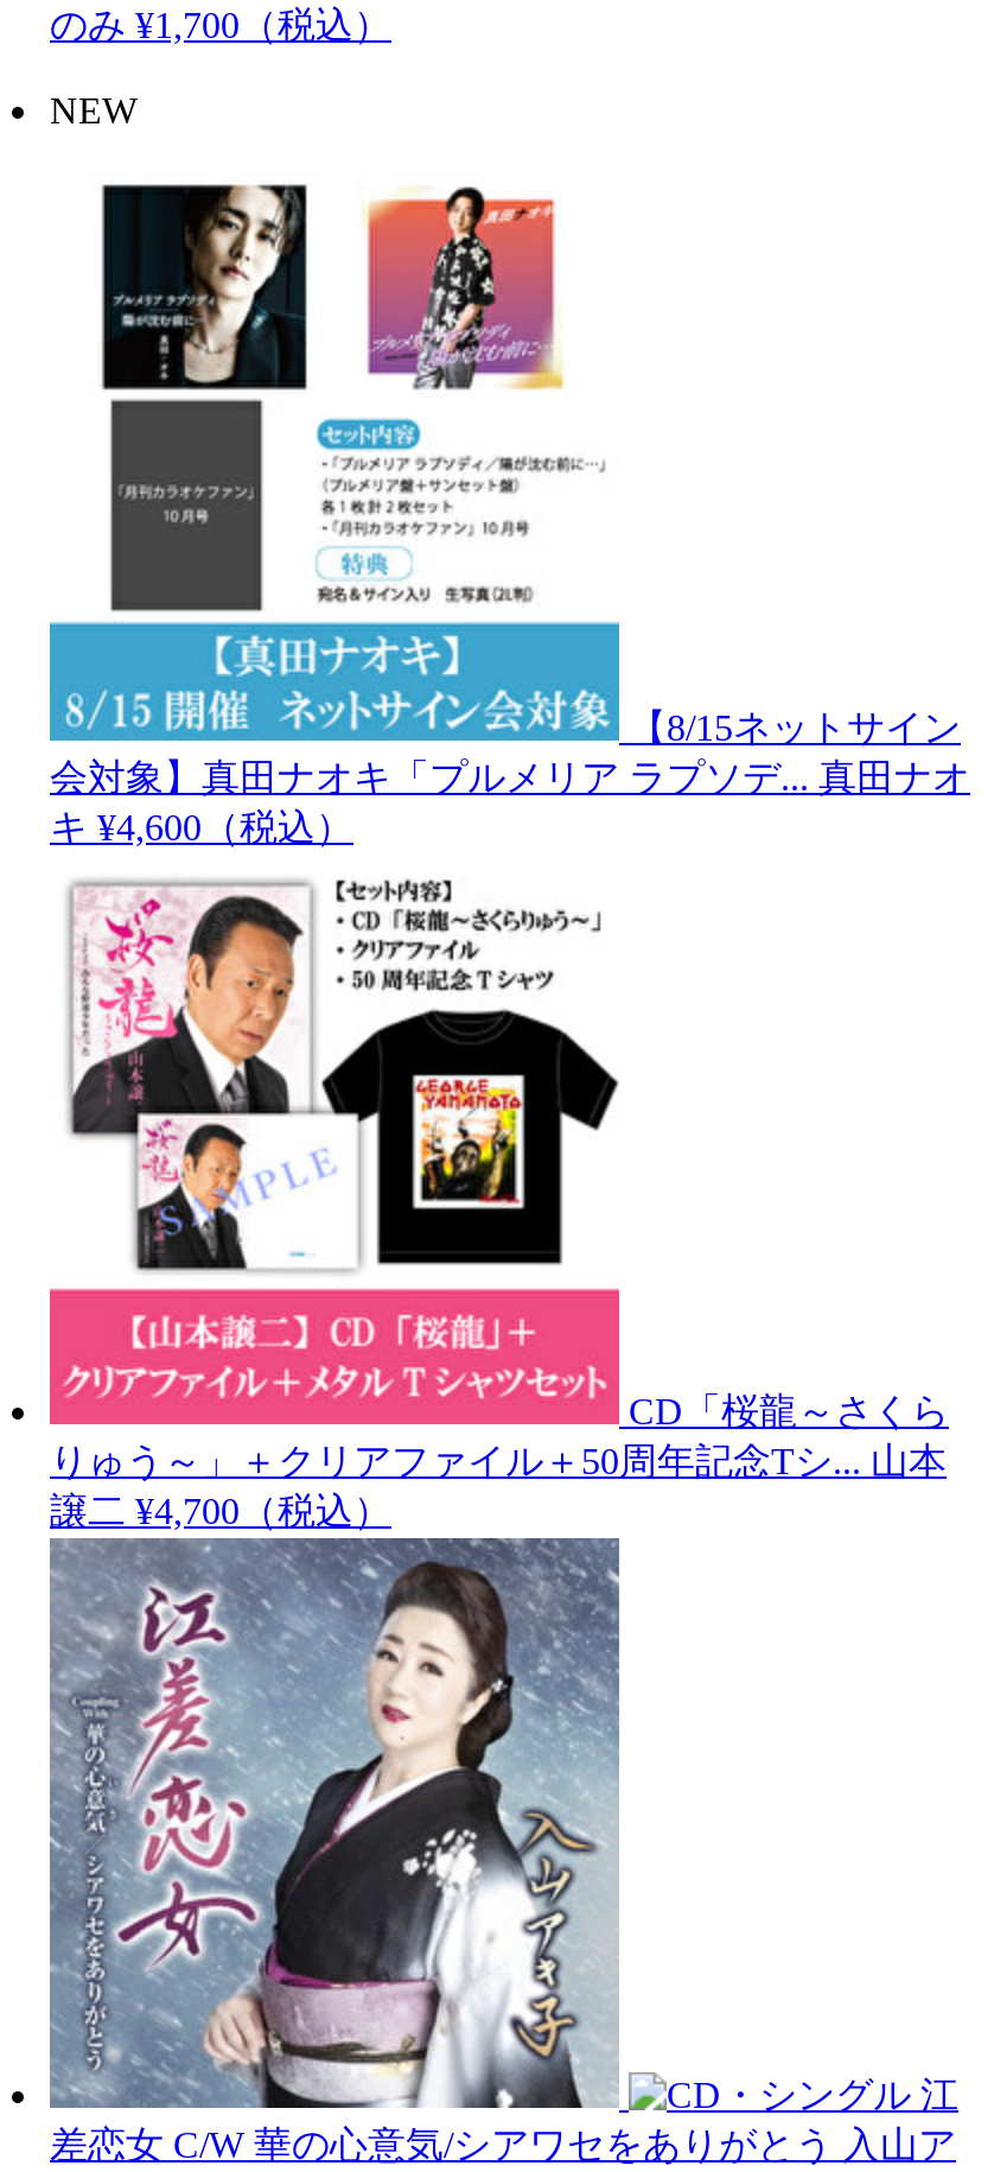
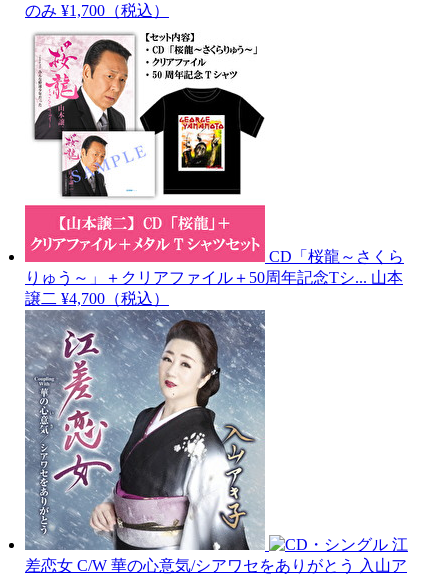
[50,91,138,131] NEW -> none
[47,183,970,848] [image] | 【8/15ネットサイン | 会対象】真田ナオキ「プルメリア ラプソデ...真田ナオ | キ ¥4,600（税込） -> none

